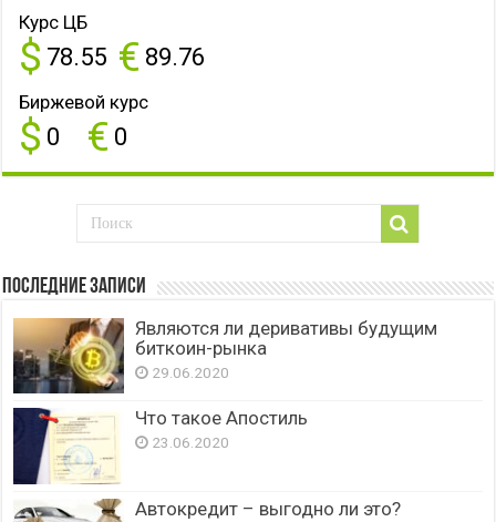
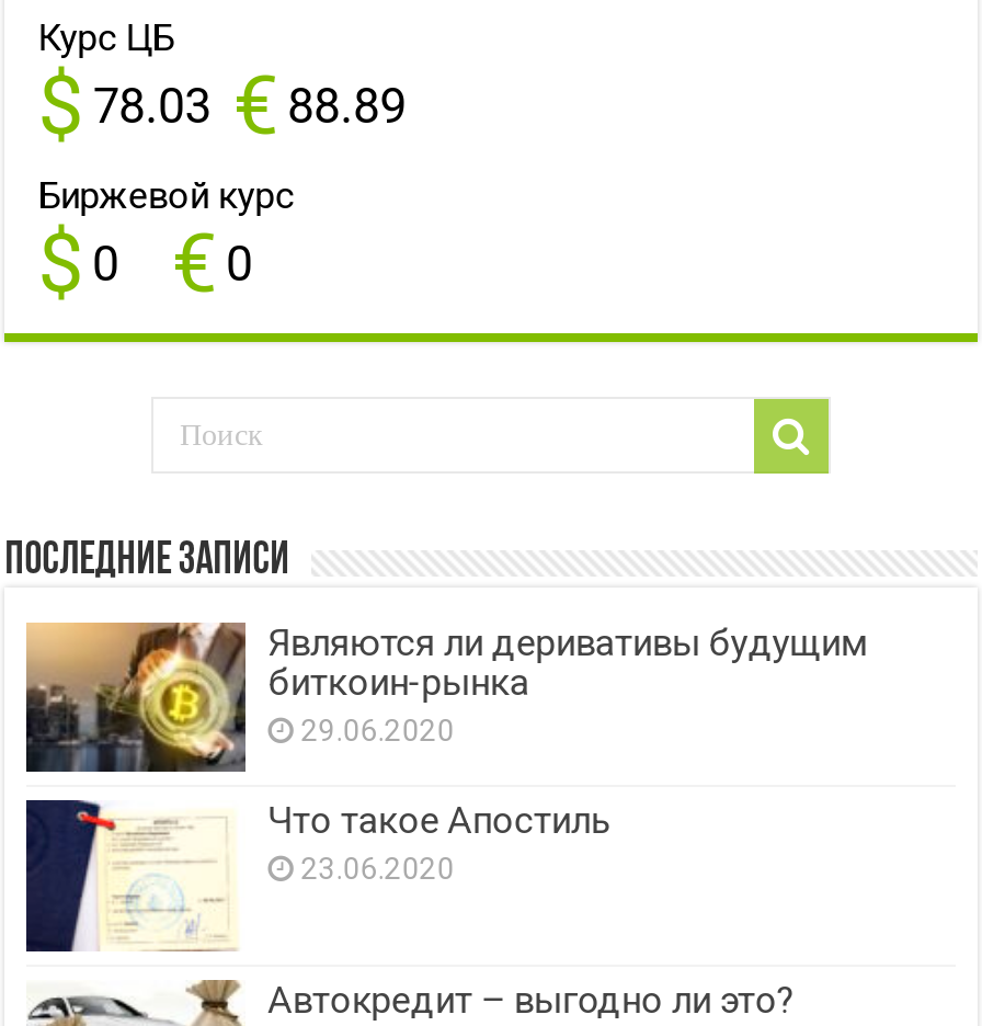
[19,32,205,81] $ 78.55 € 89.76 -> [38,58,406,154] $ 78.03 € 88.89

